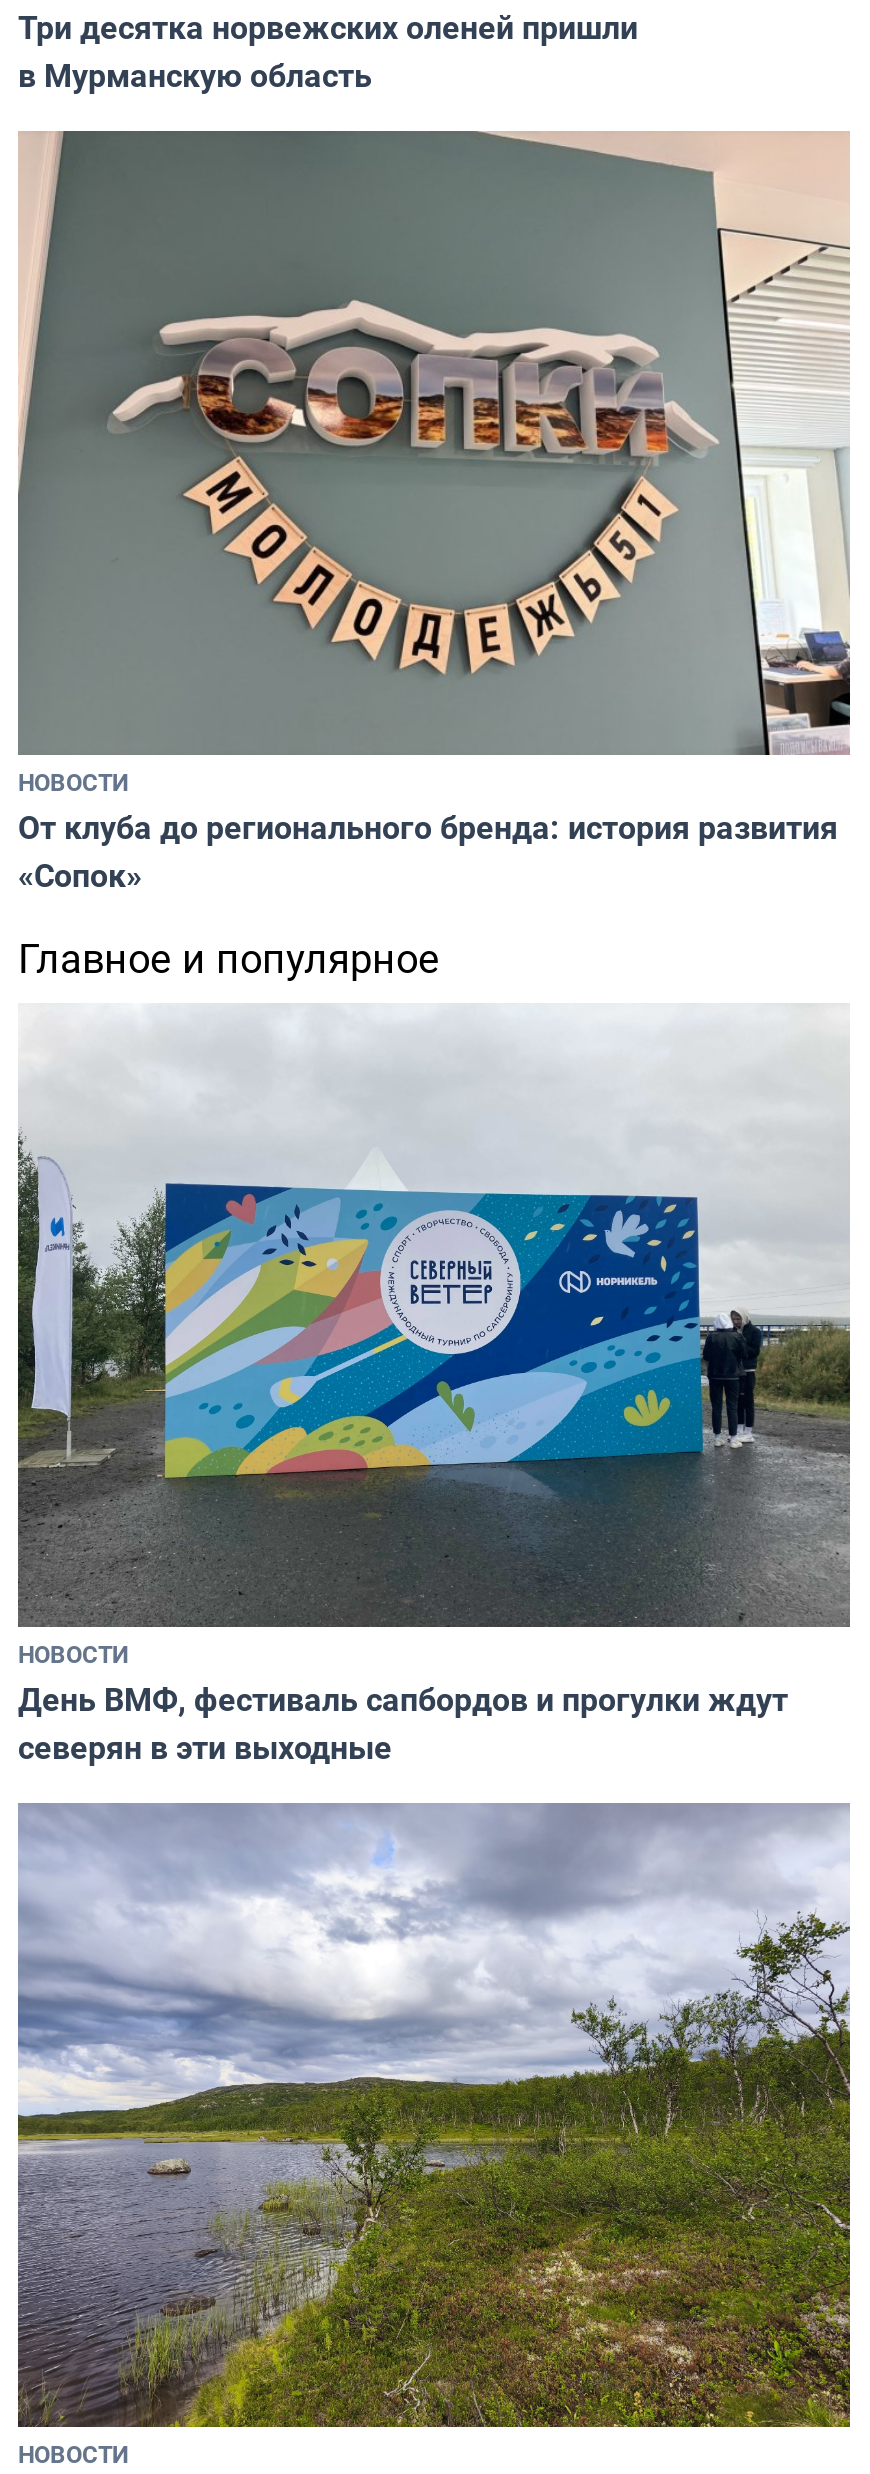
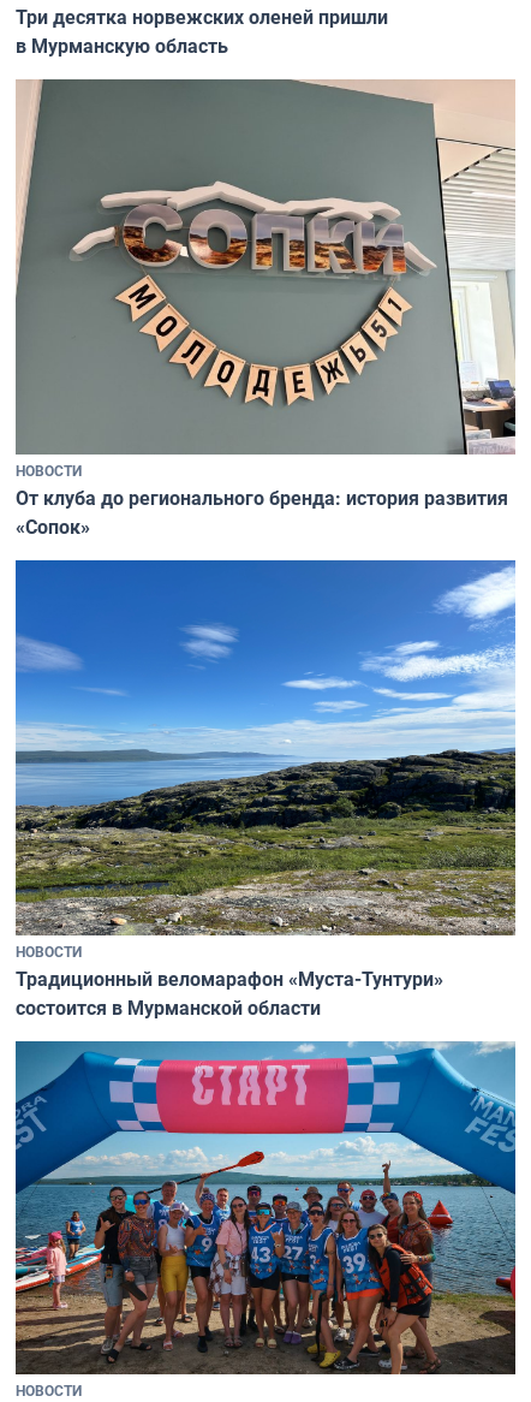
[18,931,440,985] Главное и популярное -> none
[16,1004,850,1769] [image] | День ВМФ, фестиваль сапбордов и прогулки ждут | северян в эти выходные -> [14,559,517,1020] [image] | Традиционный веломарафон «Муста-Тунтури» | состоится в Мурманской области
[18,1804,852,2430] [image] -> [14,1041,517,1376] [image]

